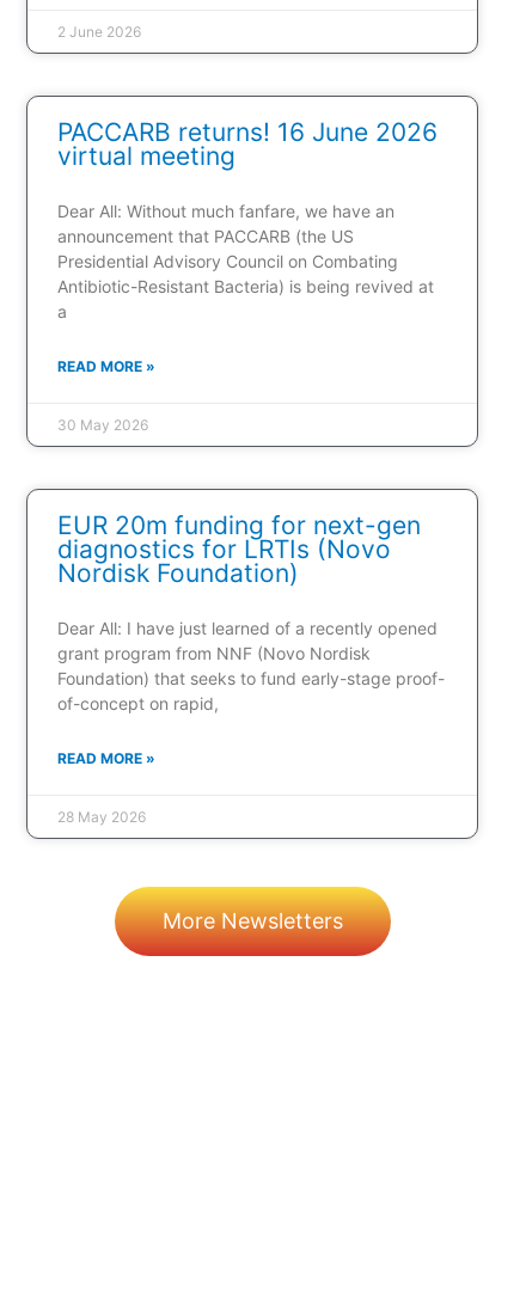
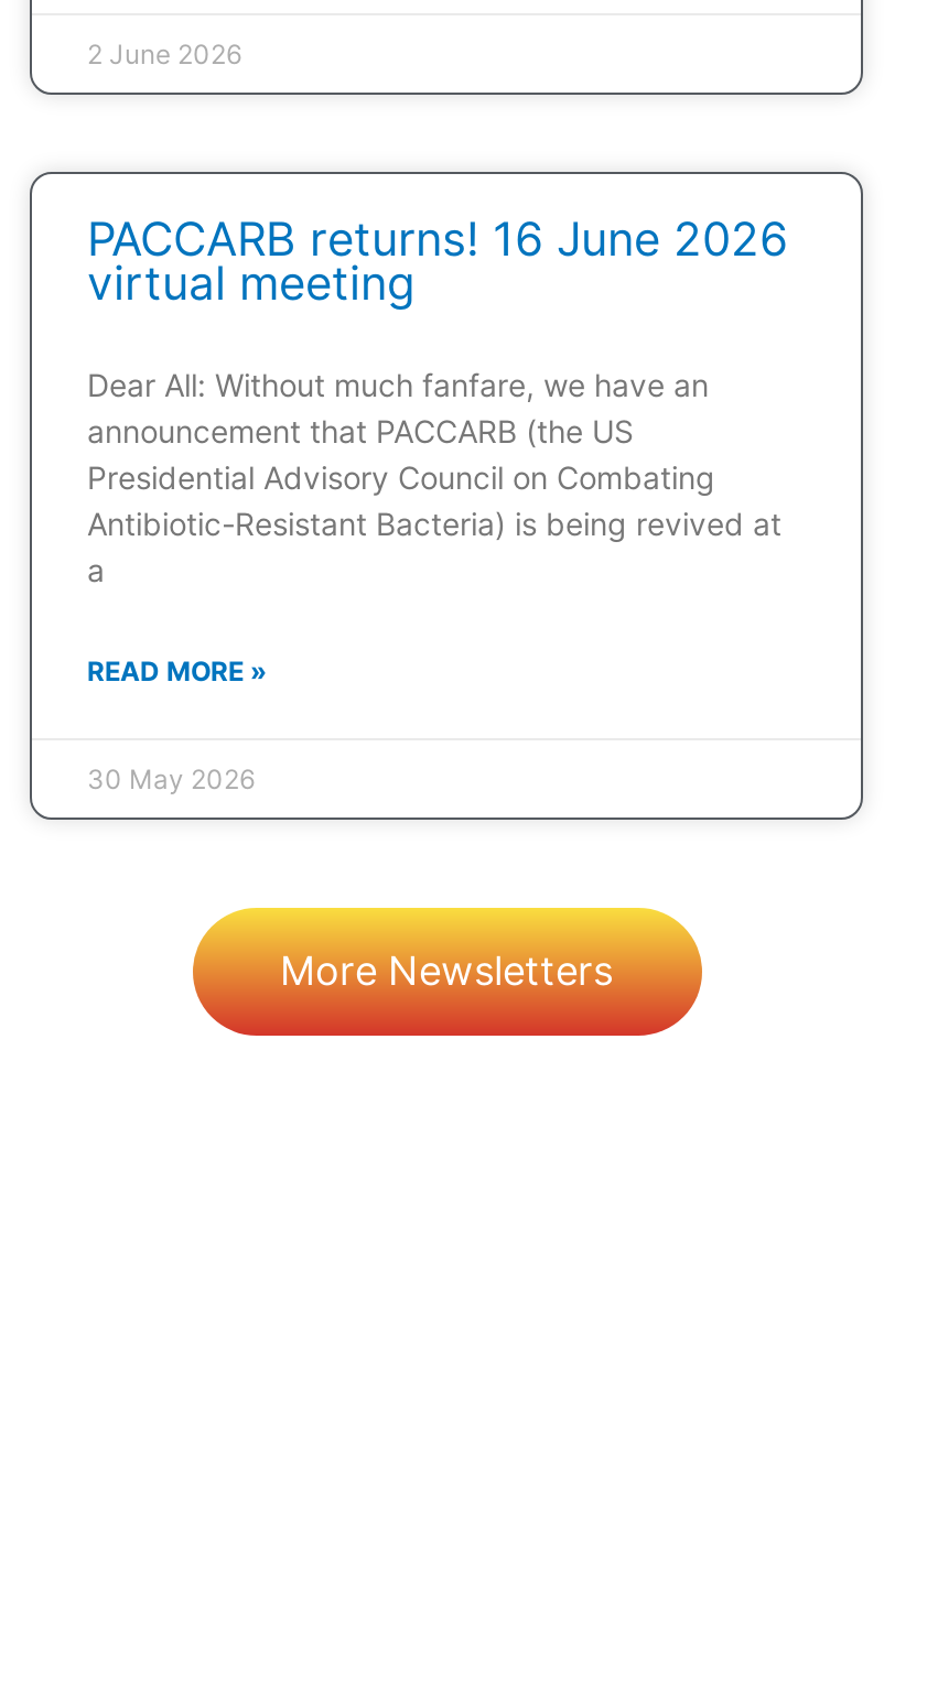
[57,511,445,826] EUR 20m funding for next-gen | diagnostics for LRTIs (Novo | Nordisk Foundation) | Dear All: I have just learned of a recently opened | grant program from NNF (Novo Nordisk | Foundation) that seeks to fund early-stage proof- | of-concept on rapid, | READ MORE » | 28 May 2026 -> none

